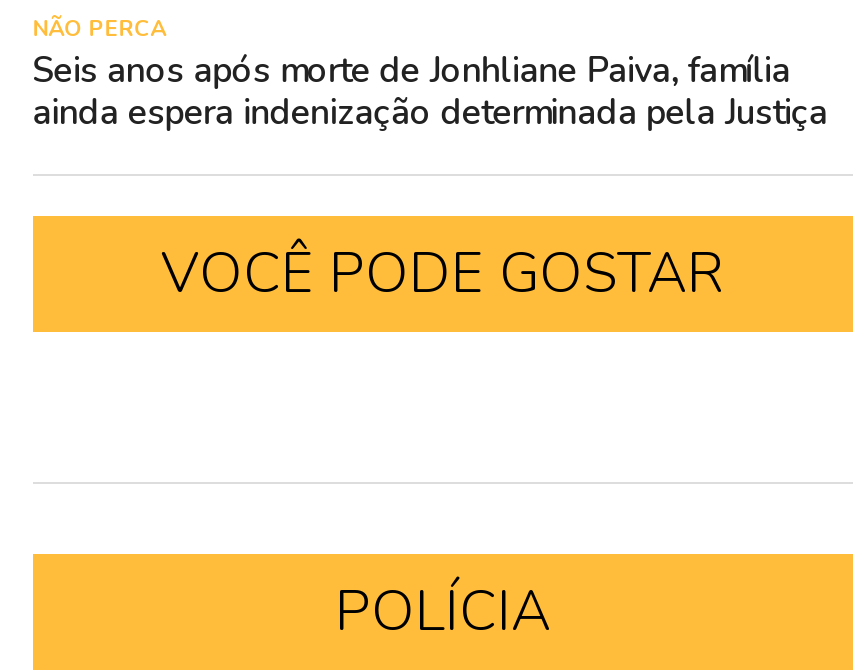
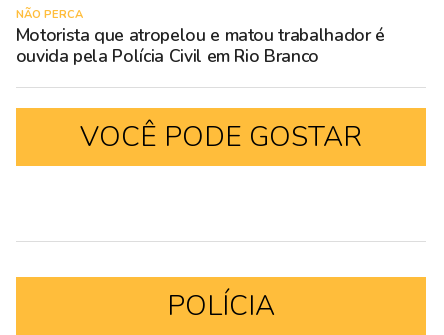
[32,45,828,135] Seis anos após morte de Jonhliane Paiva, família | ainda espera indenização determinada pela Justiça -> [16,23,385,68] Motorista que atropelou e matou trabalhador é | ouvida pela Polícia Civil em Rio Branco

